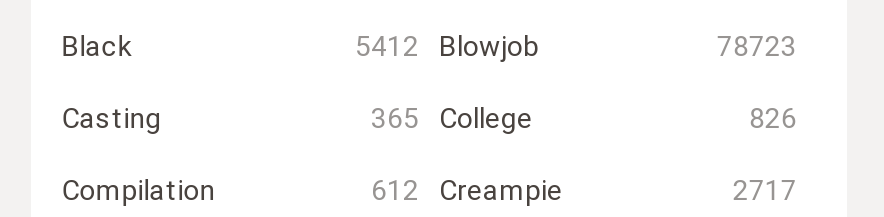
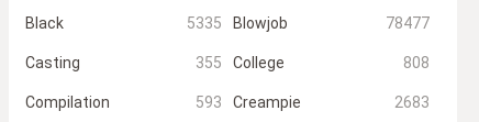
[355,29,539,61] 5412 Blowjob -> [187,14,288,31] 5335 Blowjob
[717,29,797,61] 78723 -> [385,14,429,31] 78477
[371,101,533,133] 365 College -> [196,54,285,71] 355 College
[749,101,797,133] 826 -> [403,54,429,71] 808
[371,174,563,206] 612 Creampie -> [196,93,301,111] 593 Creampie
[733,174,797,206] 2717 -> [394,93,429,111] 2683

